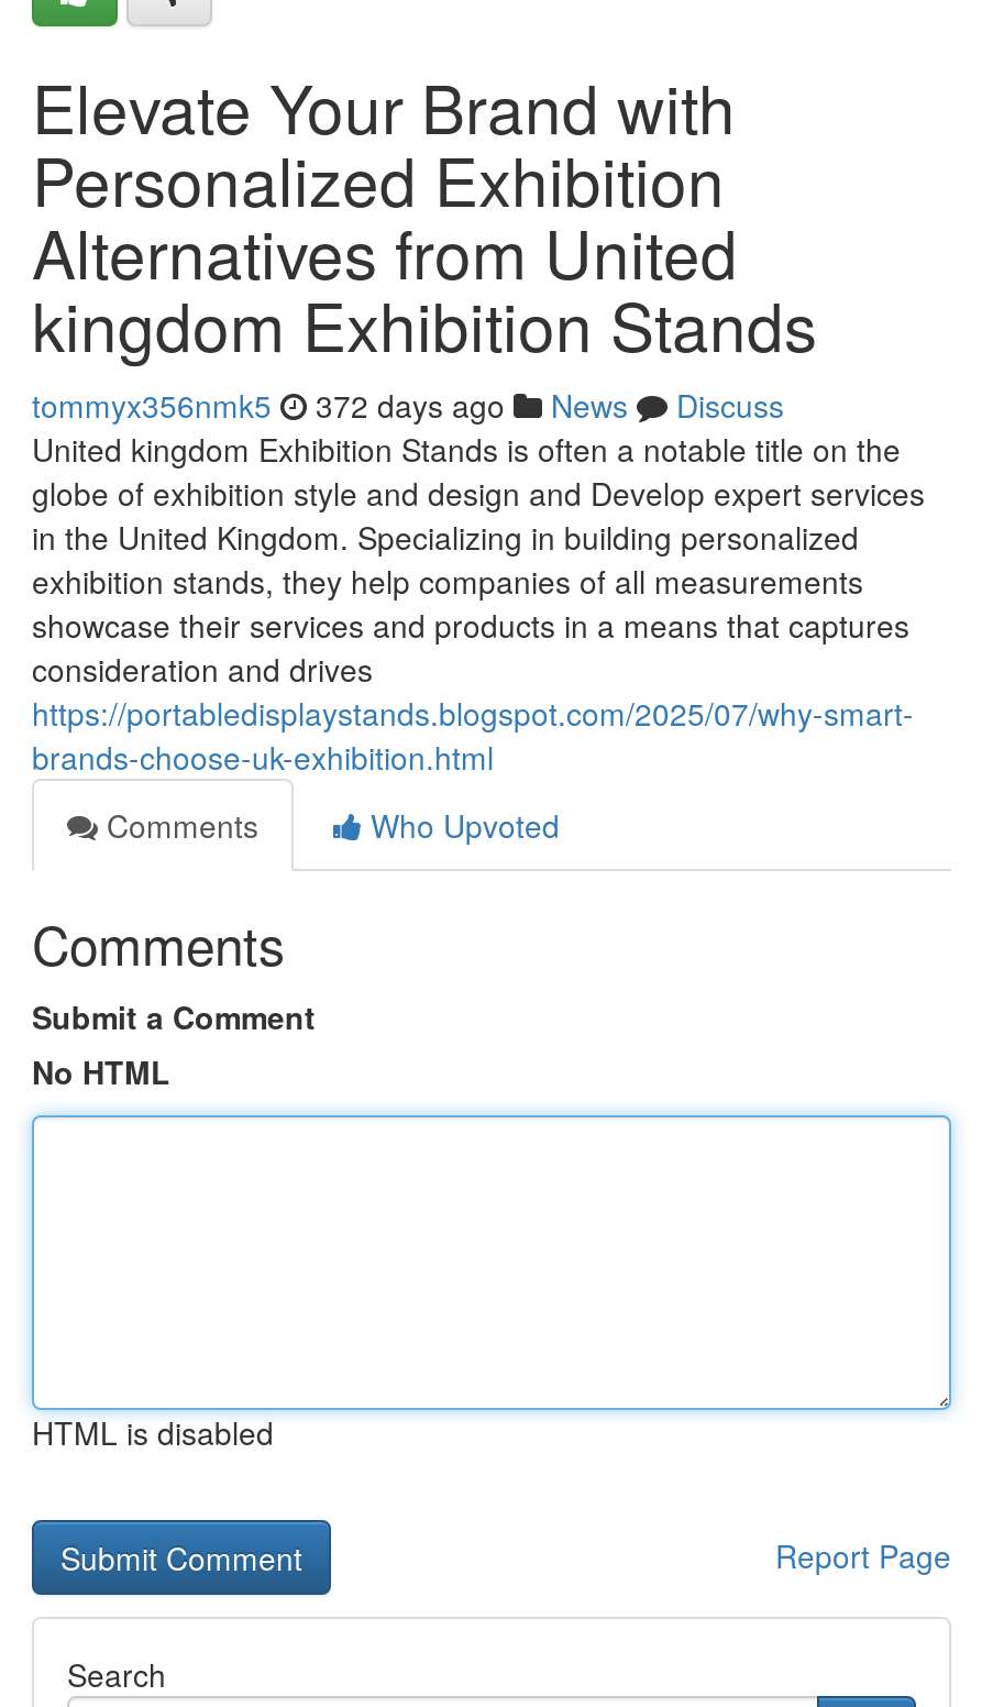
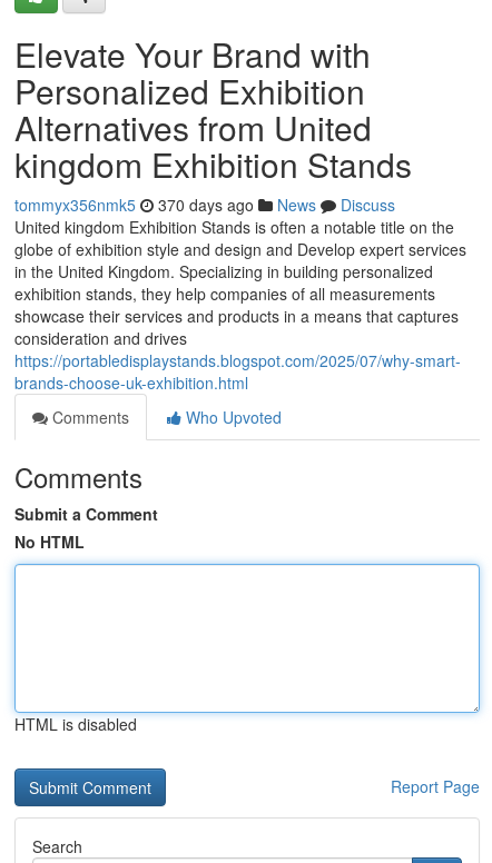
[32,383,784,427] tommyx356nmk5 372 days ago News Discuss -> [14,194,395,216] tommyx356nmk5 370 days ago News Discuss

